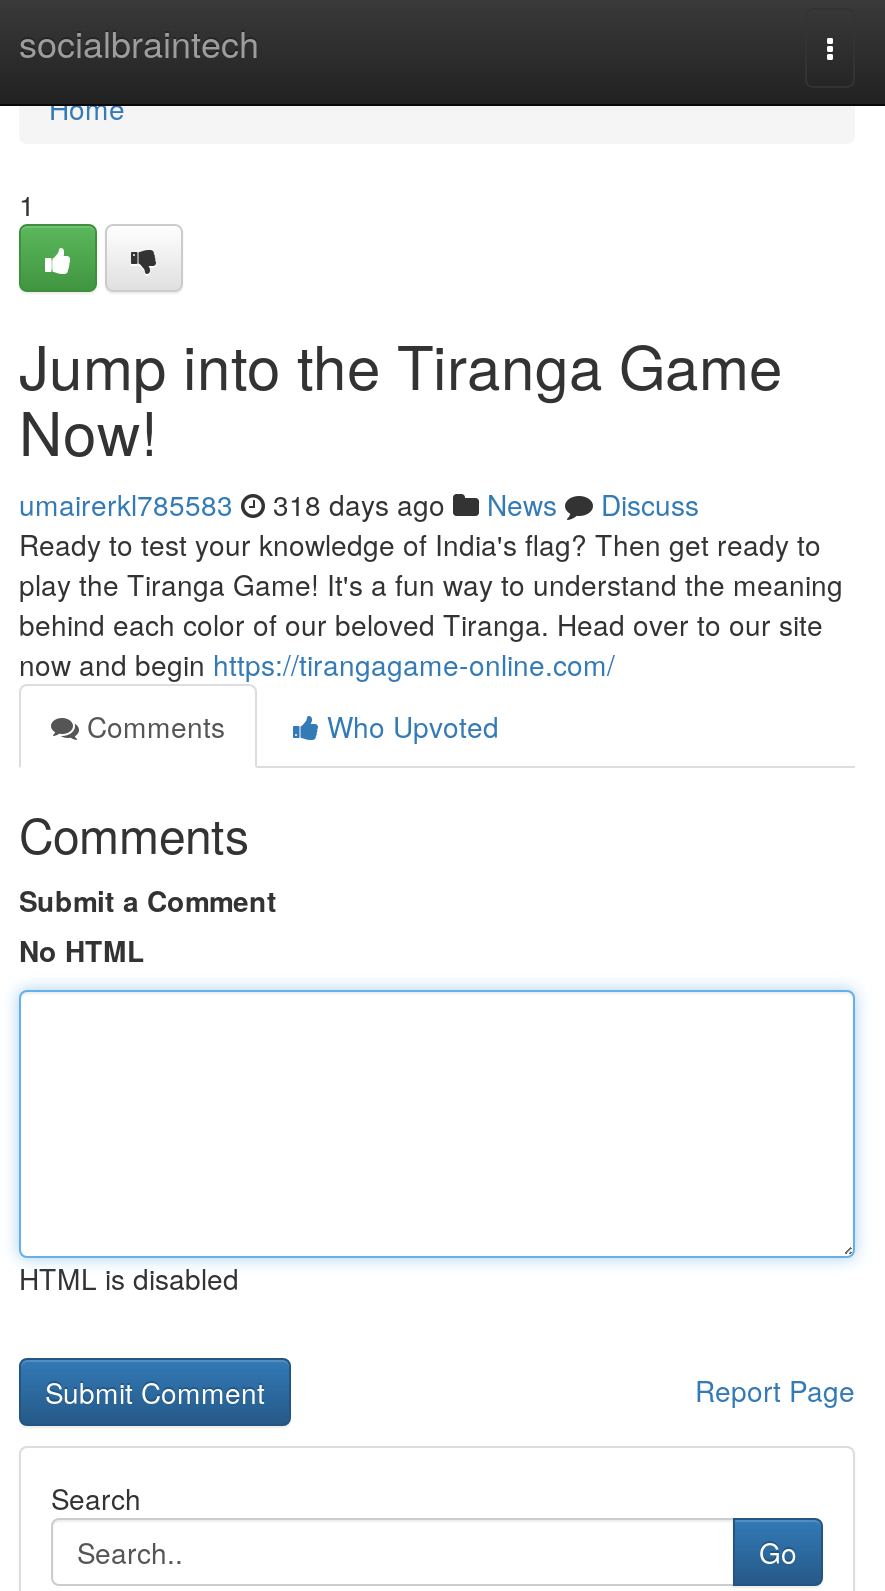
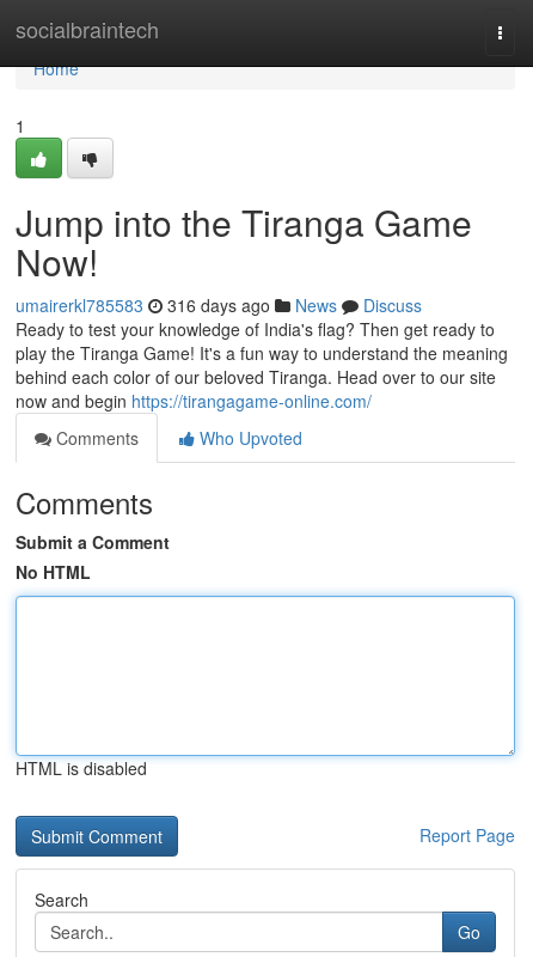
[19,484,699,524] umairerkl785583 318 days ago News Discuss -> [16,293,422,317] umairerkl785583 316 days ago News Discuss

